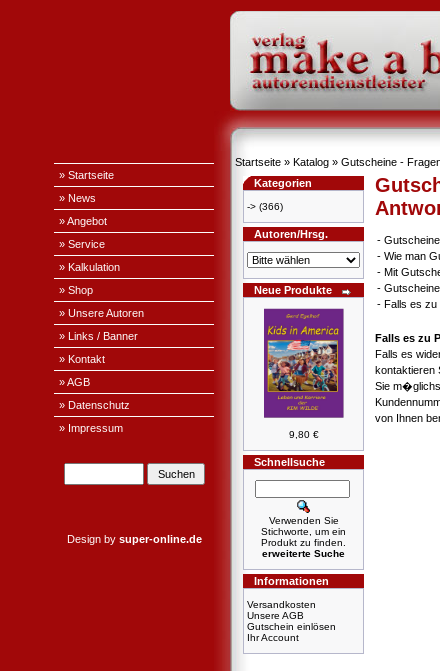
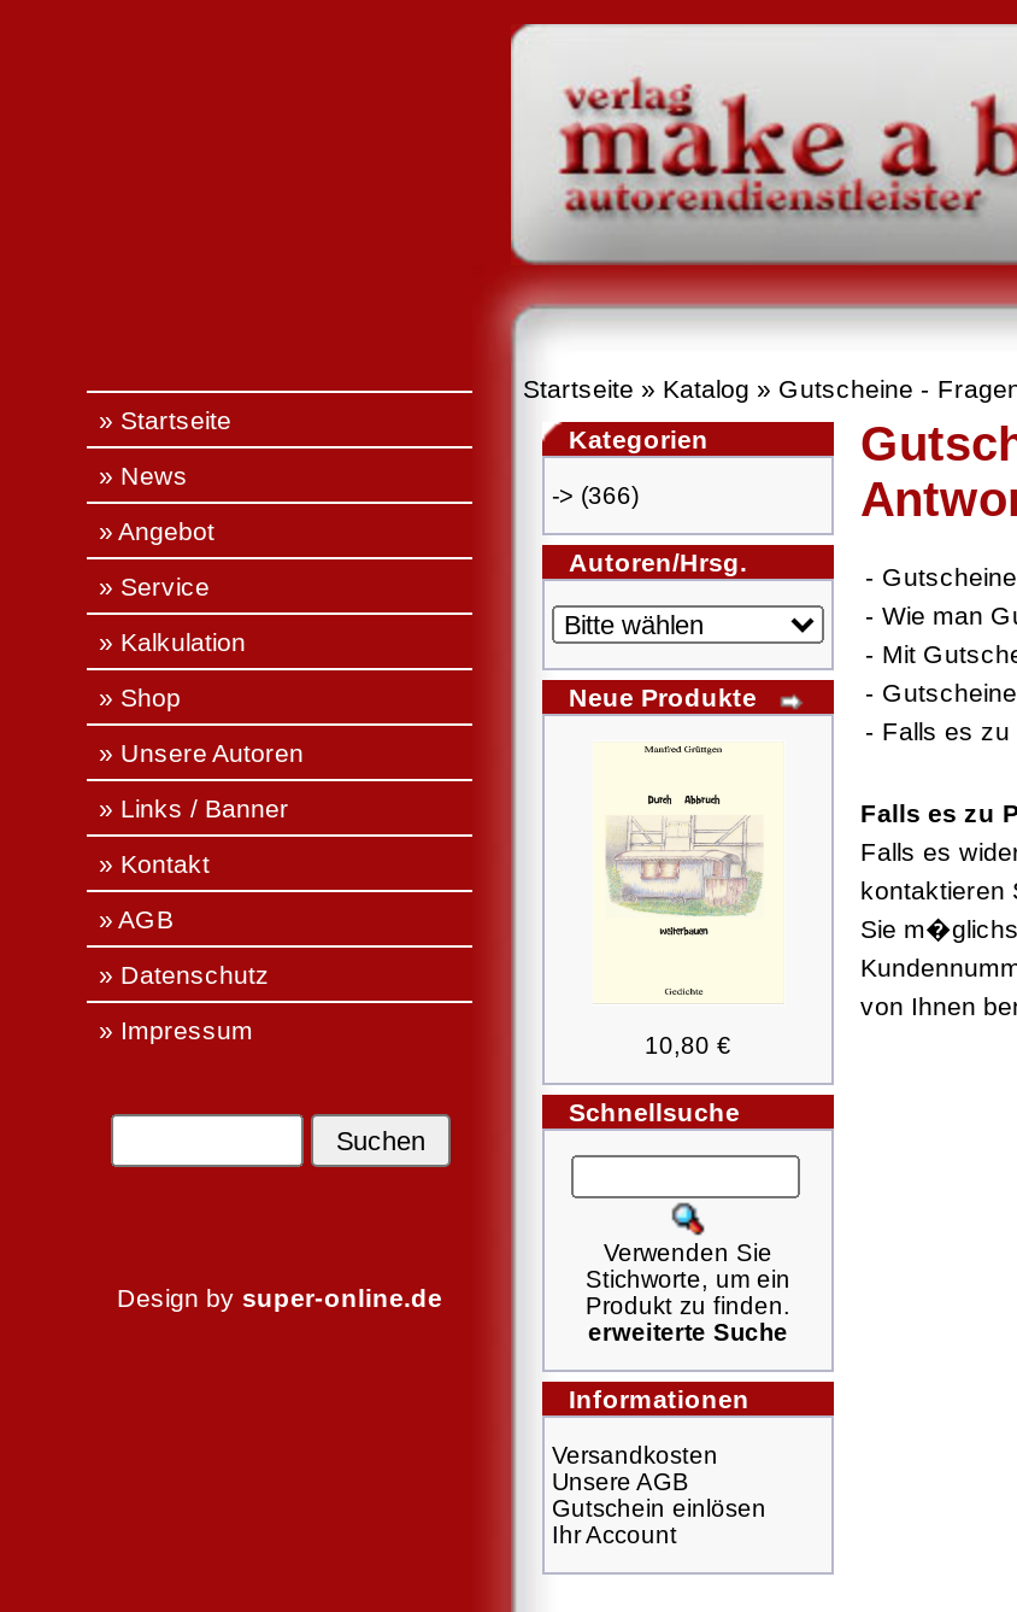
[263,308,345,440] [image] | 9,80 € -> [593,743,786,1059] [image] | 10,80 €

